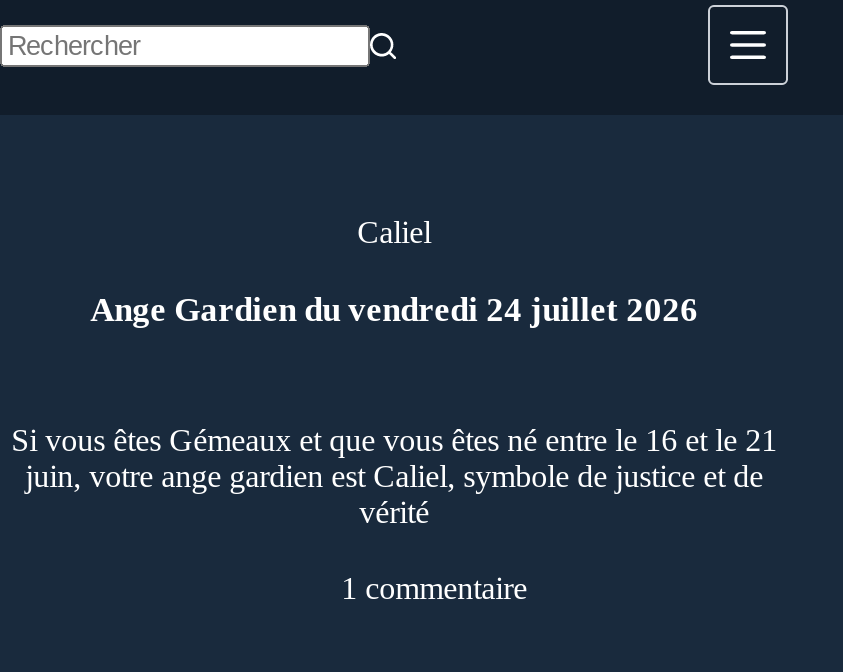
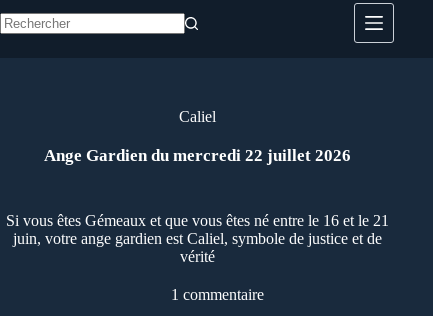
[90,291,698,329] Ange Gardien du vendredi 24 juillet 2026 -> [44,146,351,165] Ange Gardien du mercredi 22 juillet 2026

